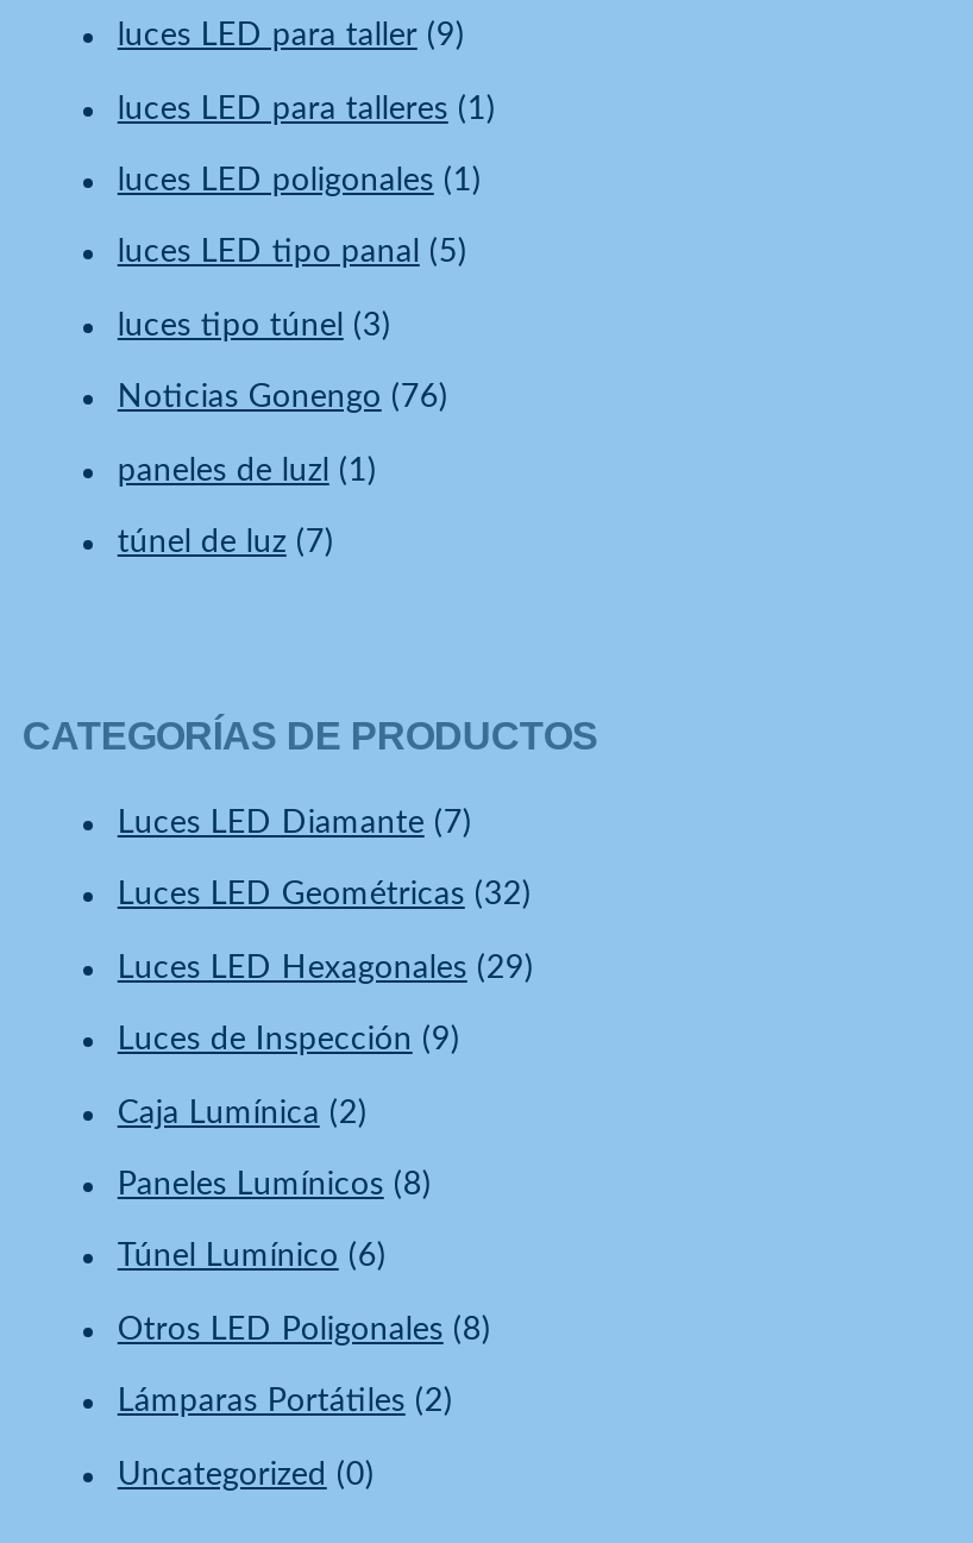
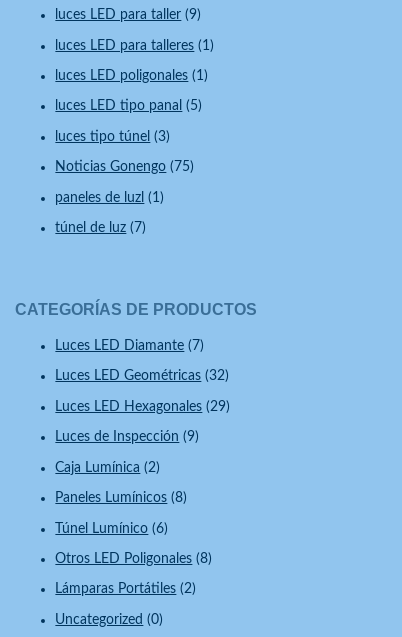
[118,381,448,415] Noticias Gonengo (76) -> [55,160,194,174] Noticias Gonengo (75)

